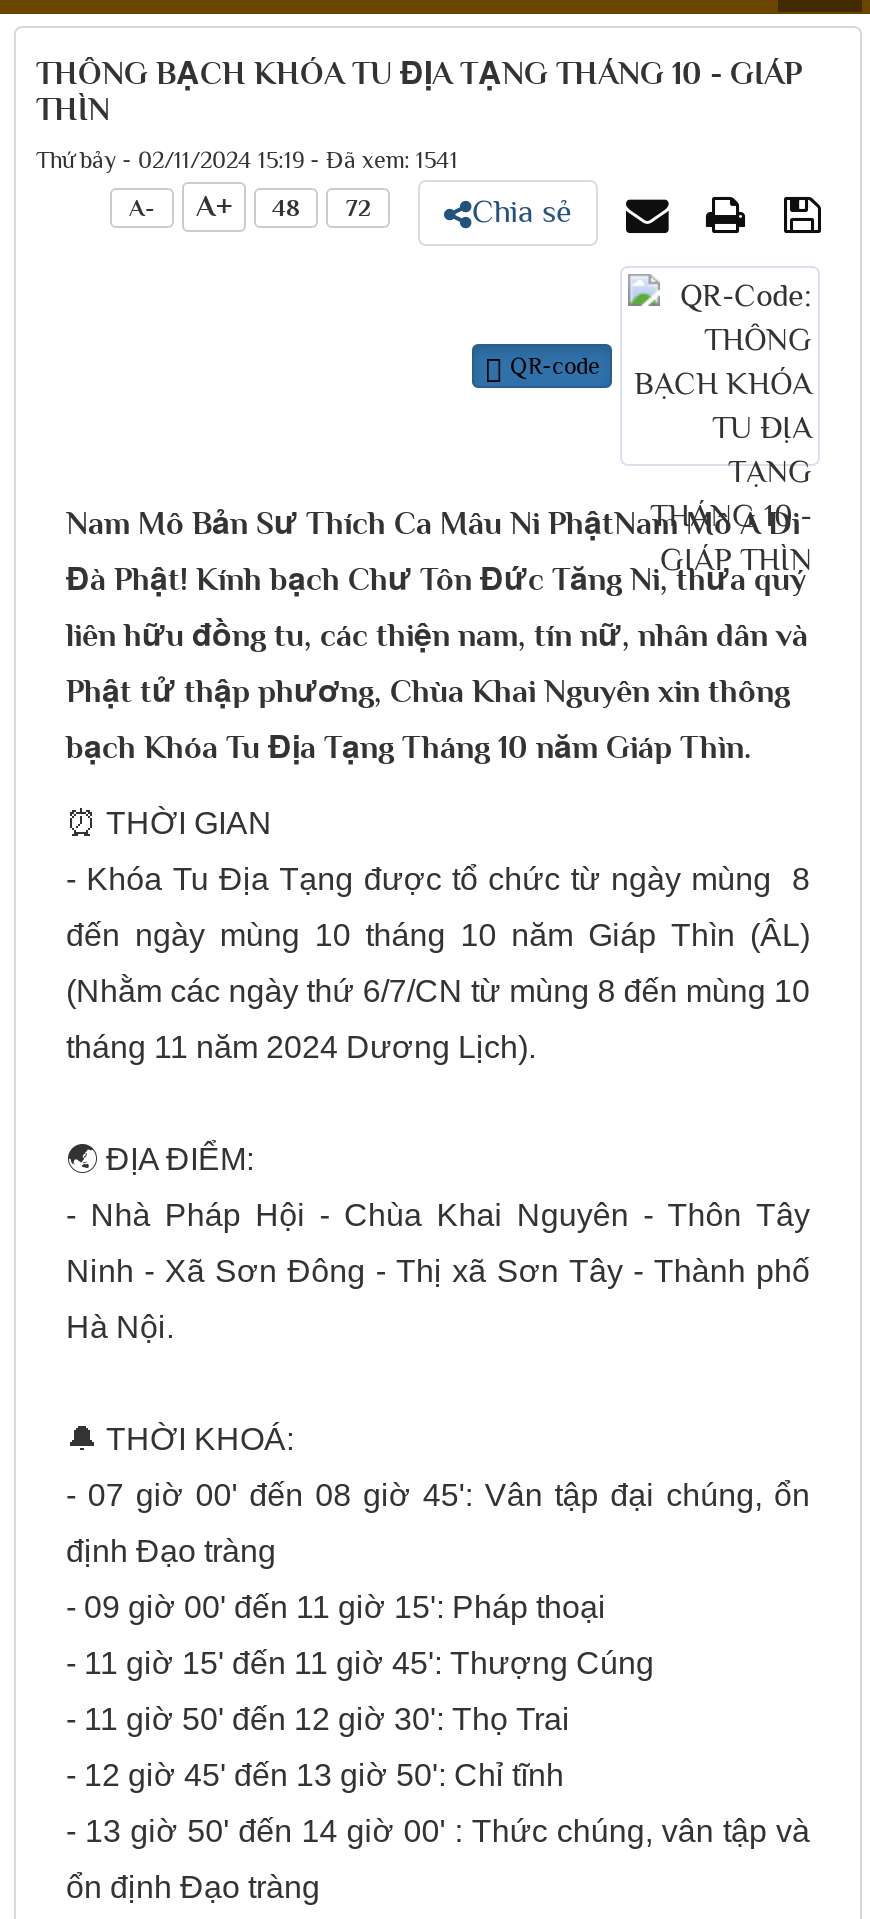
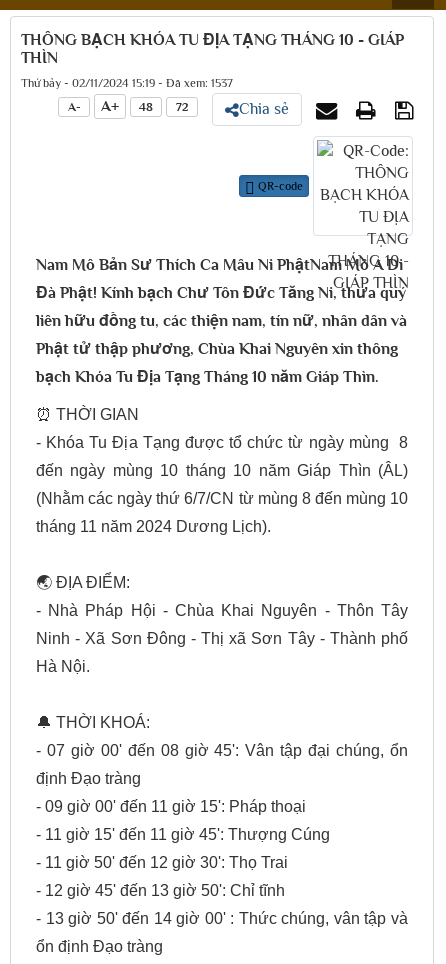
[36,146,458,174] Thứ bảy - 02/11/2024 15:19 - Đã xem: 1541 -> [21,76,233,90] Thứ bảy - 02/11/2024 15:19 - Đã xem: 1537

